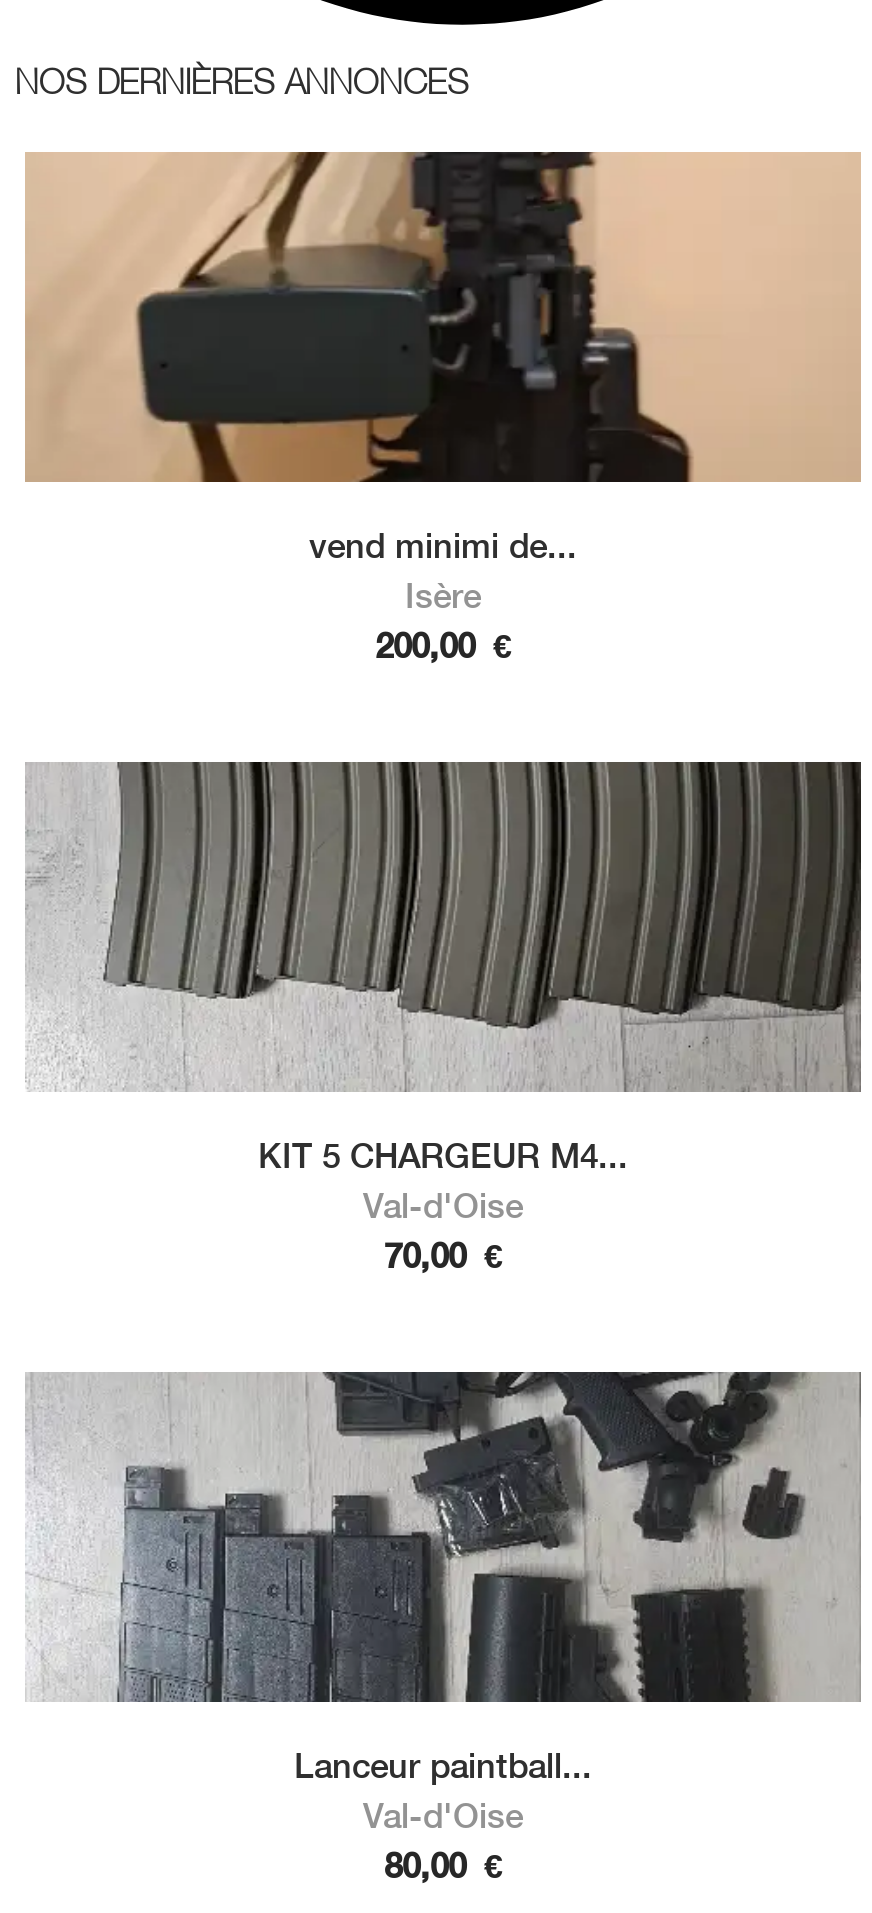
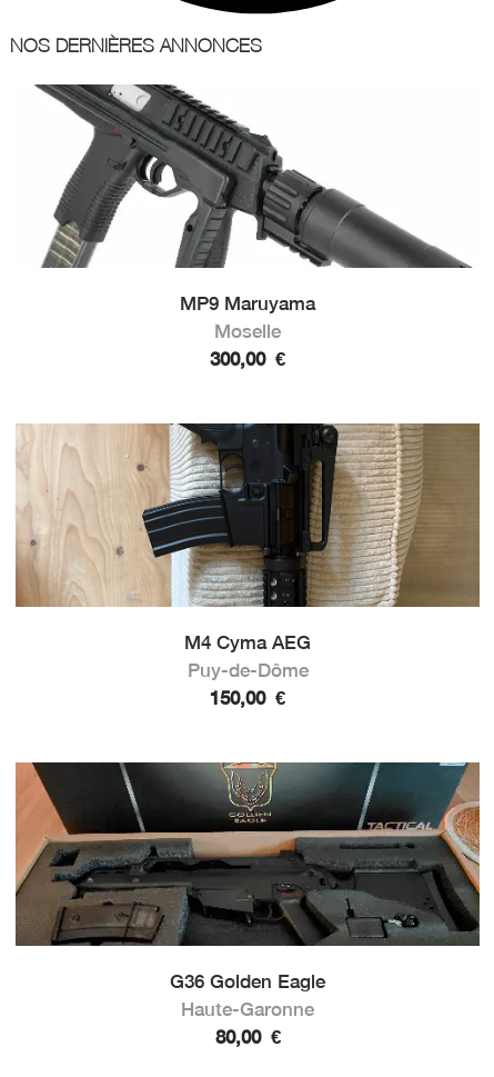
[23,150,863,666] [image] | vend minimi de... | Isère | 200,00 € -> [16,83,480,370] [image] | MP9 Maruyama | Moselle | 300,00 €
[25,760,863,1276] [image] | KIT 5 CHARGEUR M4... | Val-d'Oise | 70,00 € -> [14,423,480,709] [image] | M4 Cyma AEG | Puy-de-Dôme | 150,00 €
[25,1370,861,1836] [image] | Lanceur paintball... | Val-d'Oise -> [14,761,481,1021] [image] | G36 Golden Eagle | Haute-Garonne

